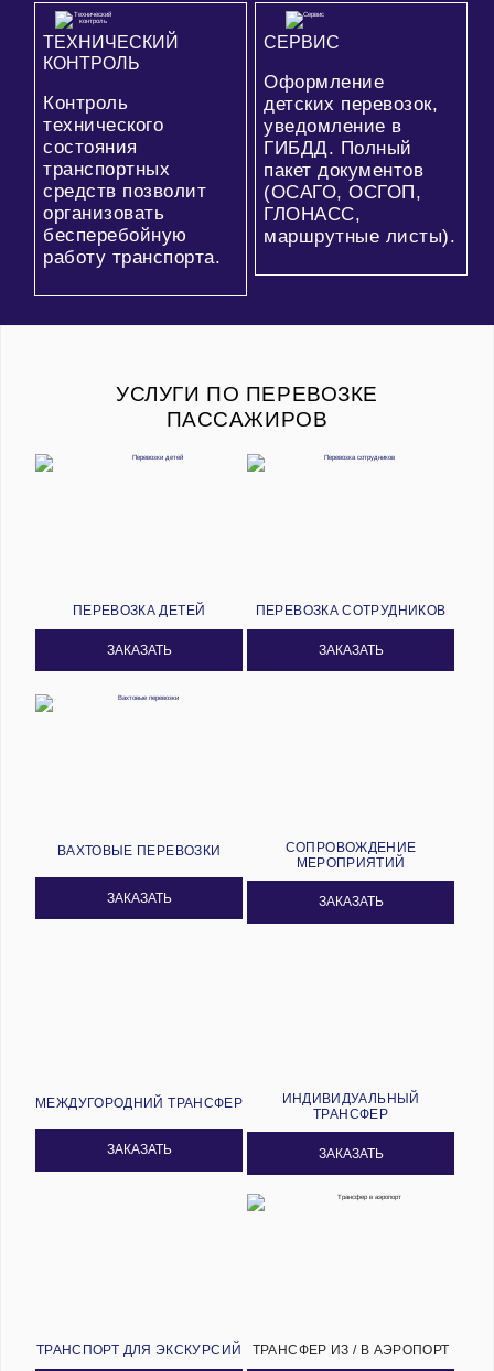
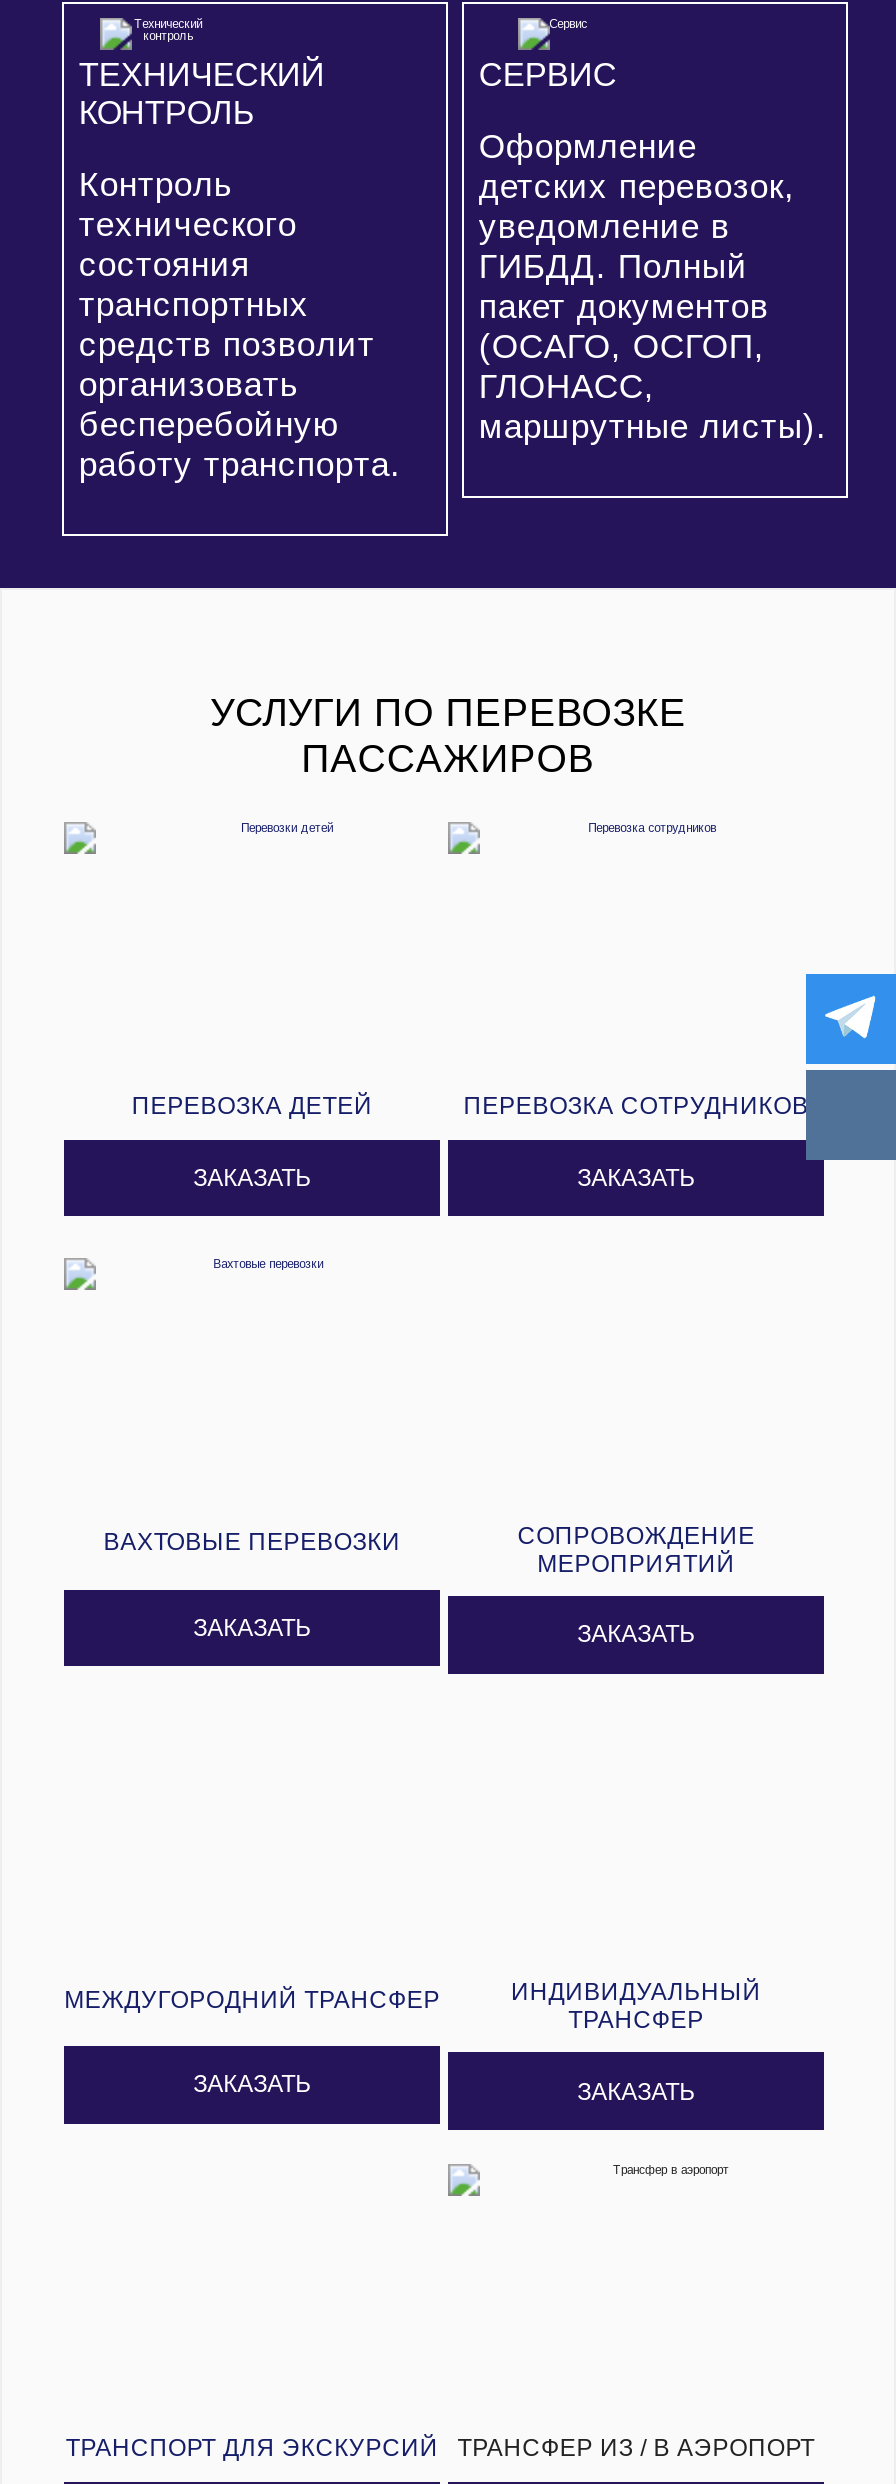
none -> [804,972,890,1162] [image]

